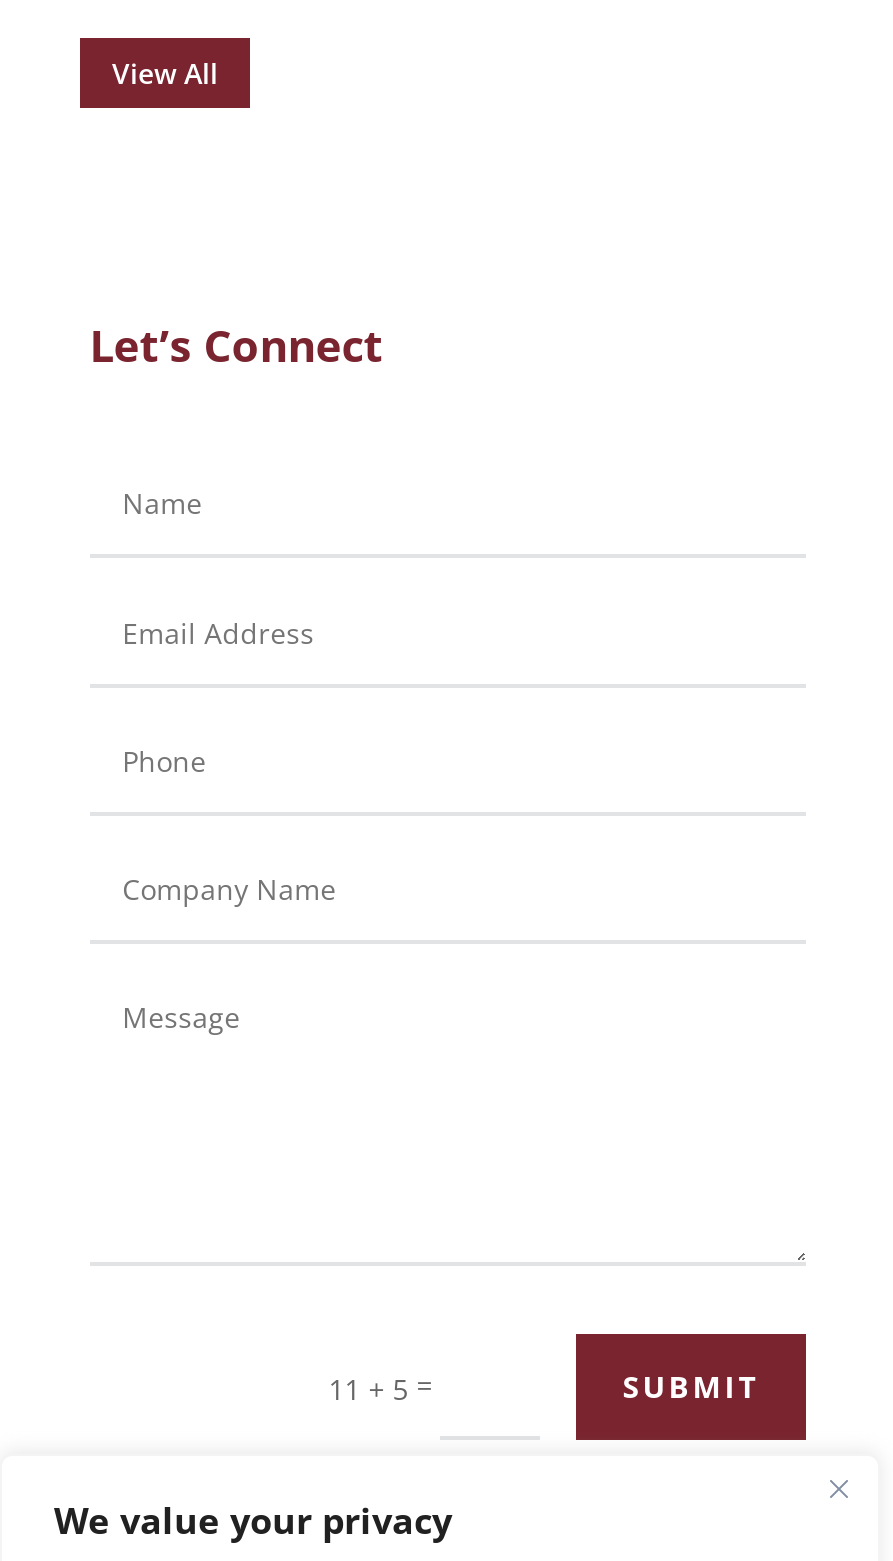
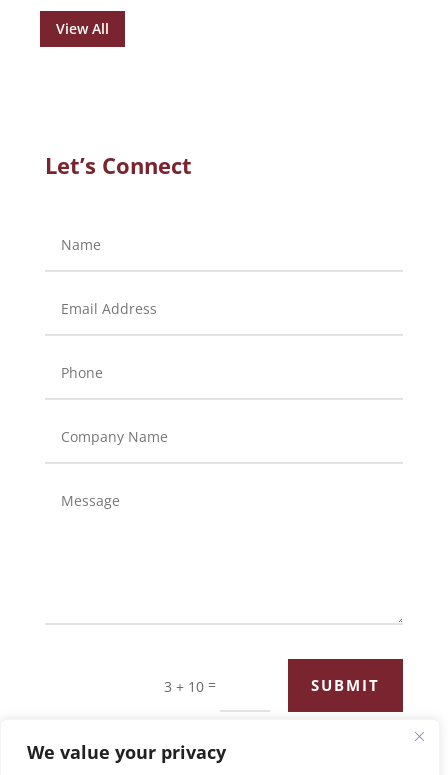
[328,1367,440,1408] 11 + 5 = -> [164,675,220,696] 3 + 10 =

